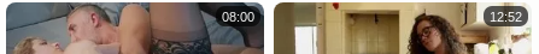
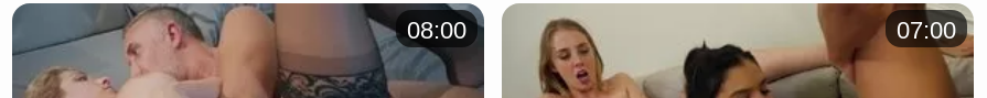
[490,10,522,24] 12:52 -> [897,17,956,43] 07:00

